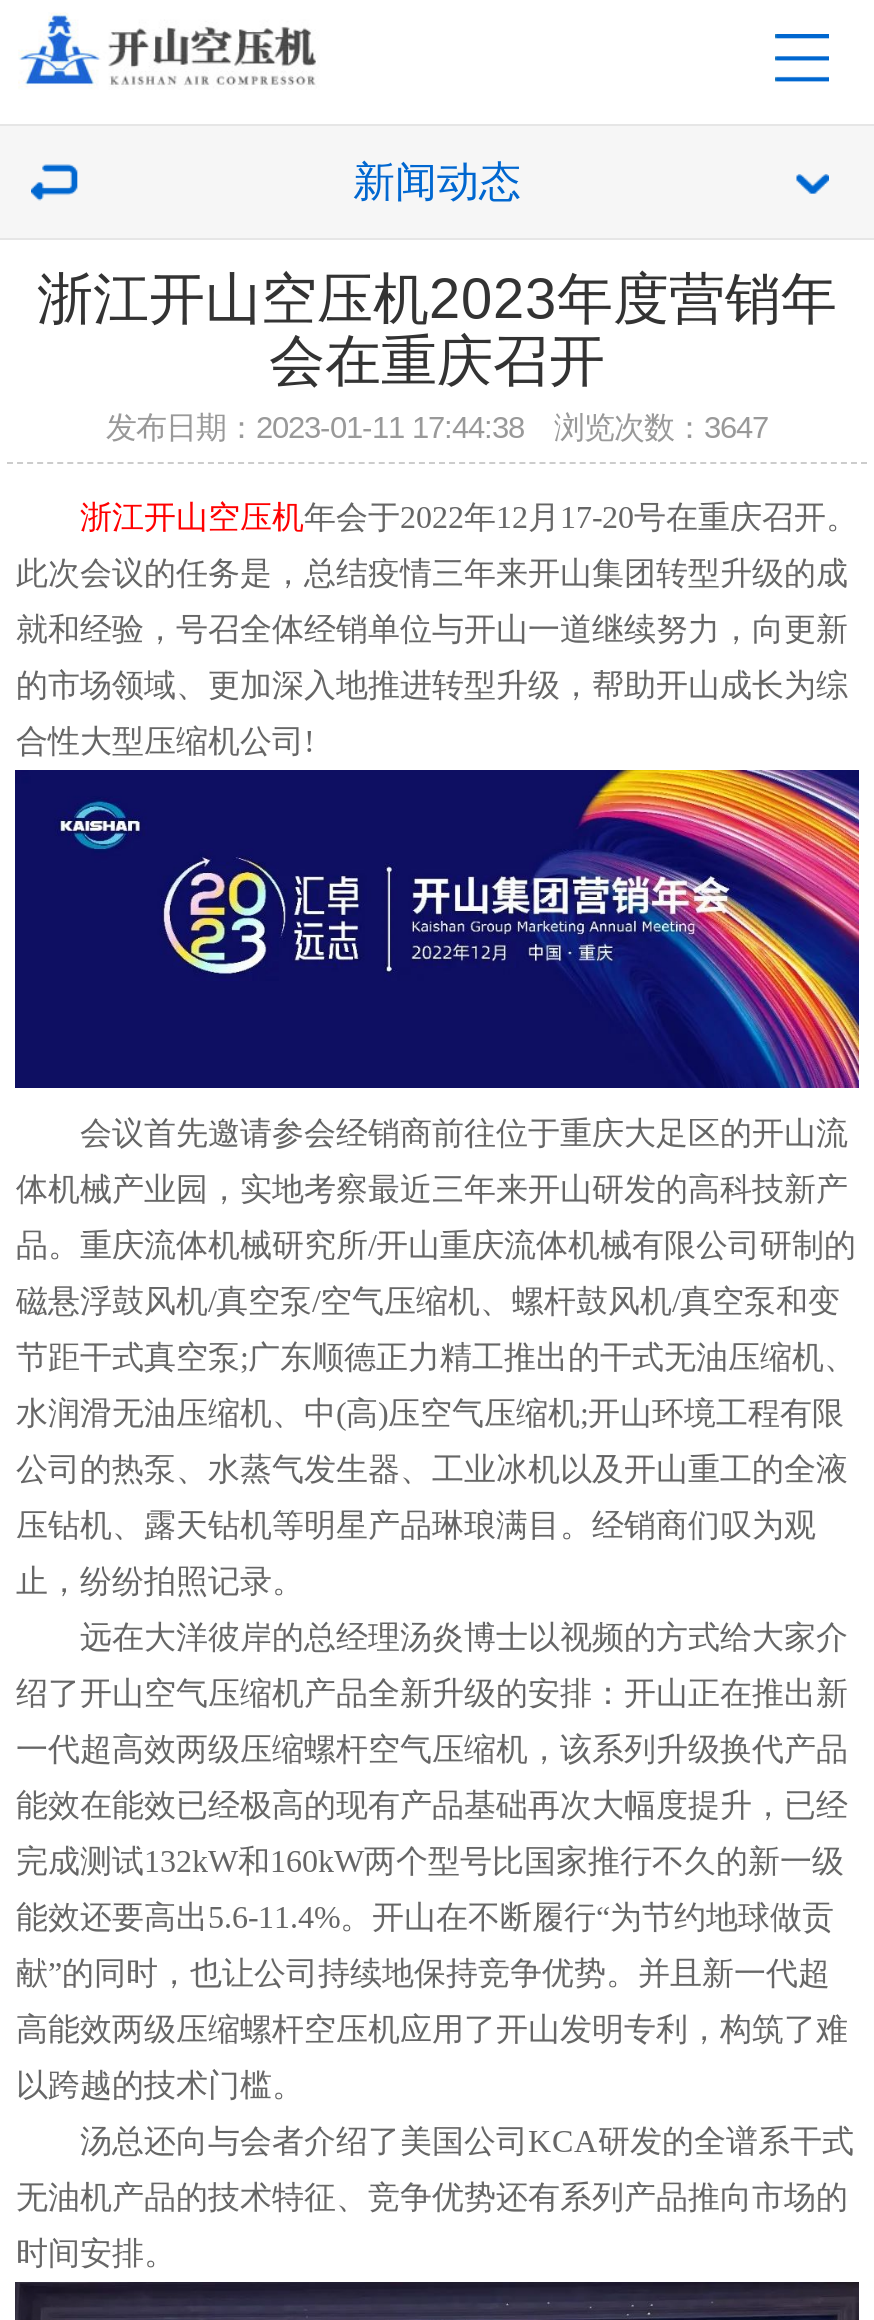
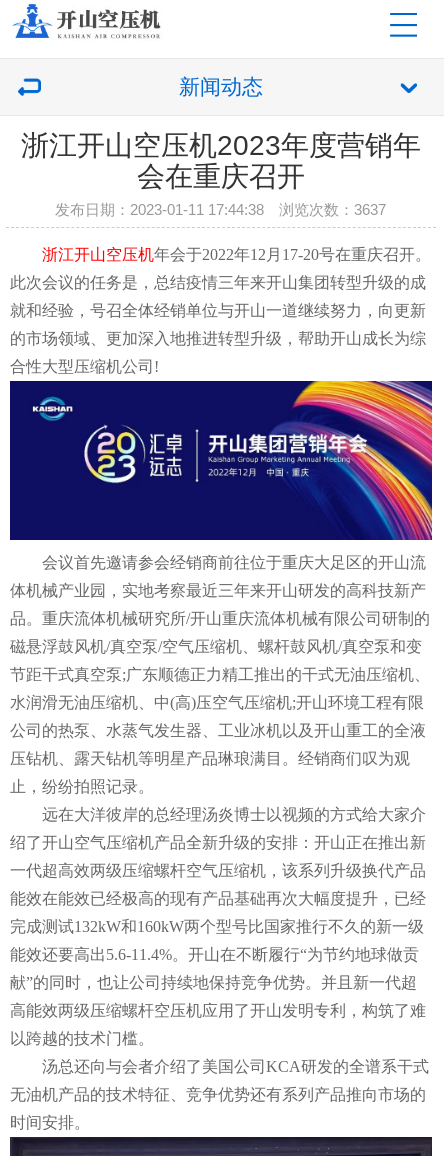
[106,410,768,444] 发布日期：2023-01-11 17:44:38 浏览次数：3647 -> [55,201,386,218] 发布日期：2023-01-11 17:44:38 浏览次数：3637

